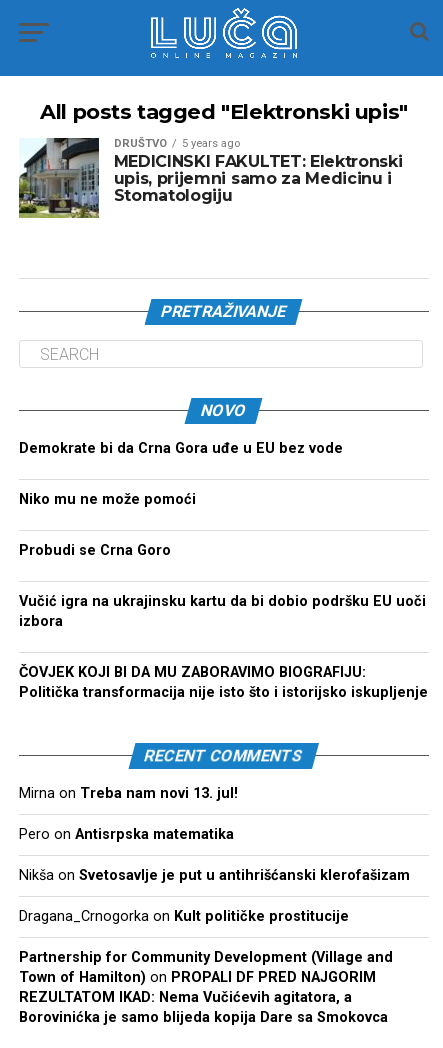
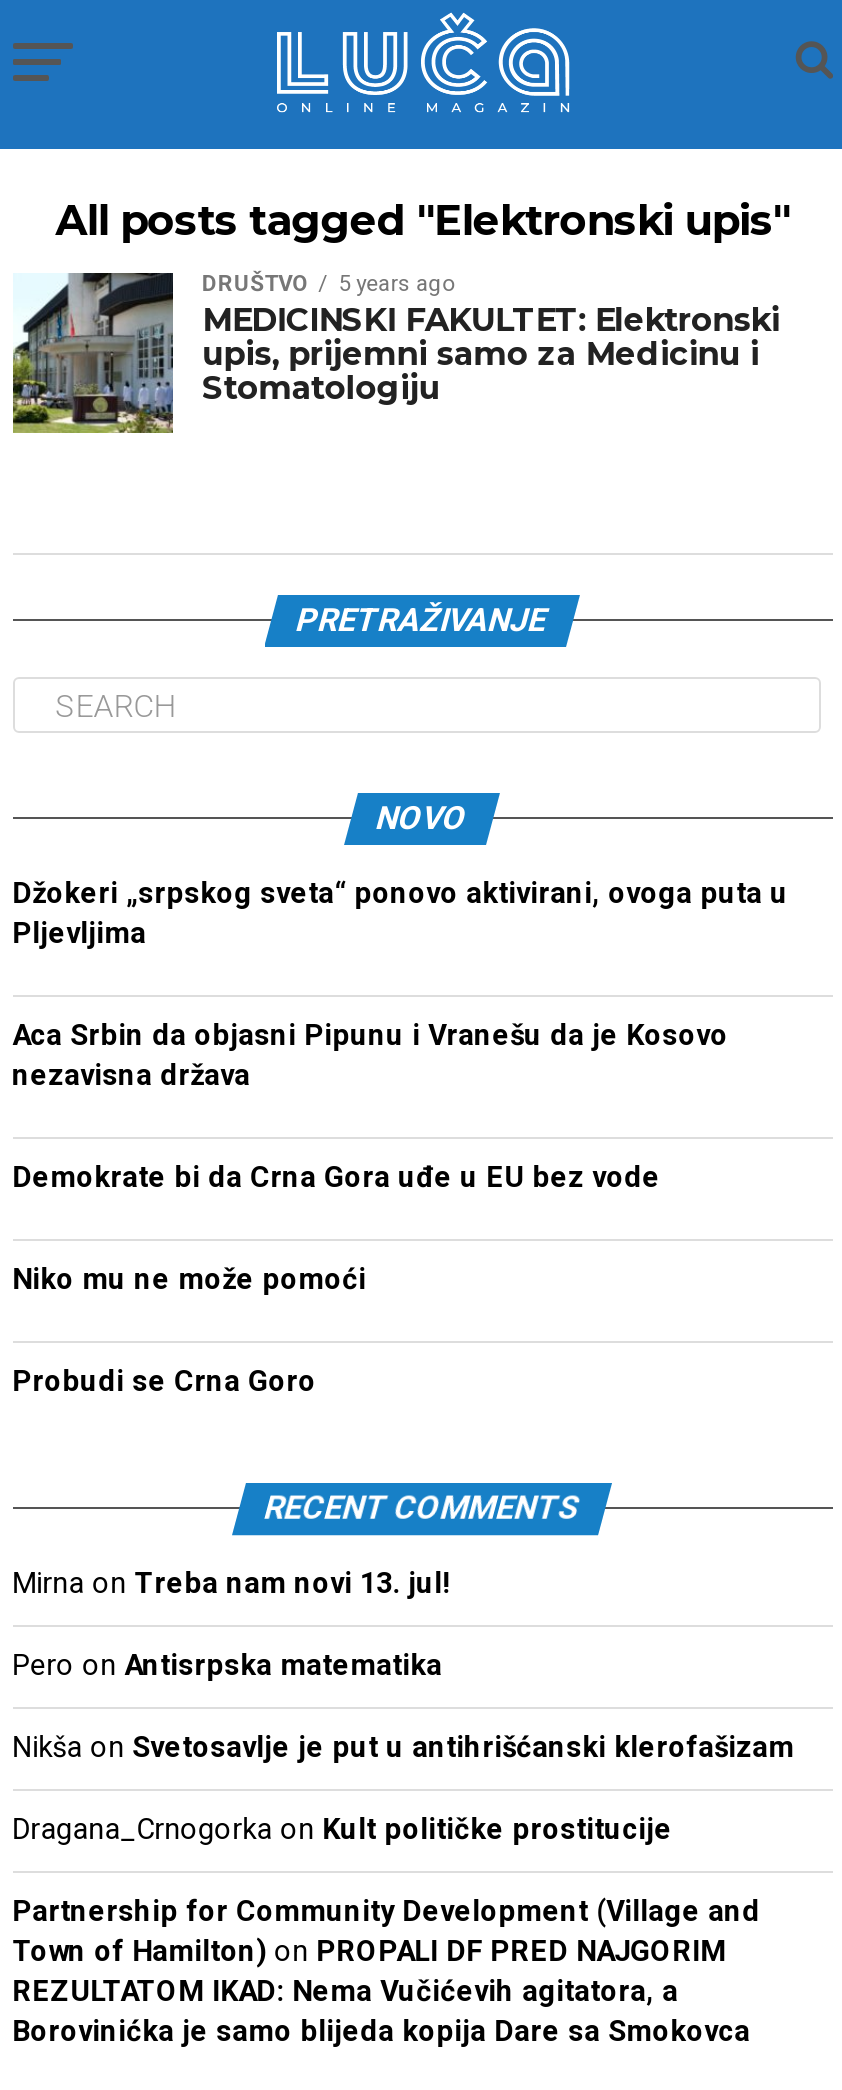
none -> [12,877,788,1093] Džokeri „srpskog sveta“ ponovo aktivirani, ovoga puta u | Pljevljima | Aca Srbin da objasni Pipunu i Vranešu da je Kosovo | nezavisna država
moved [19,440,343,559] -> [12,1161,660,1399]: Demokrate bi da Crna Gora uđe u EU bez vode | Niko mu ne može pomoći | Probudi se Crna Goro
[19,593,428,701] Vučić igra na ukrajinsku kartu da bi dobio podršku EU uoči | izbora | ČOVJEK KOJI BI DA MU ZABORAVIMO BIOGRAFIJU: | Politička transformacija nije isto što i istorijsko iskupljenje -> none

